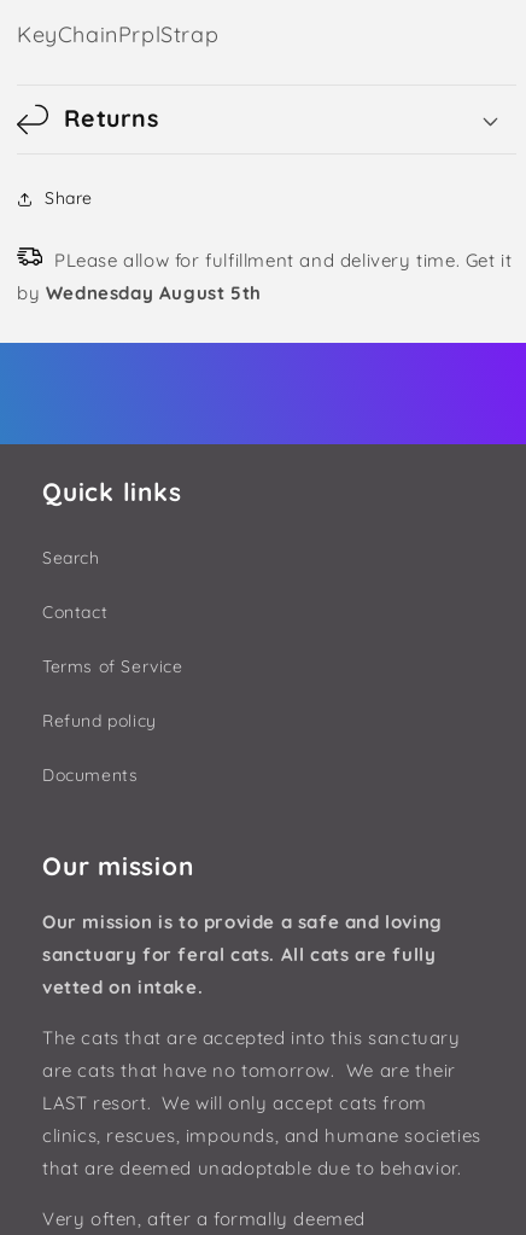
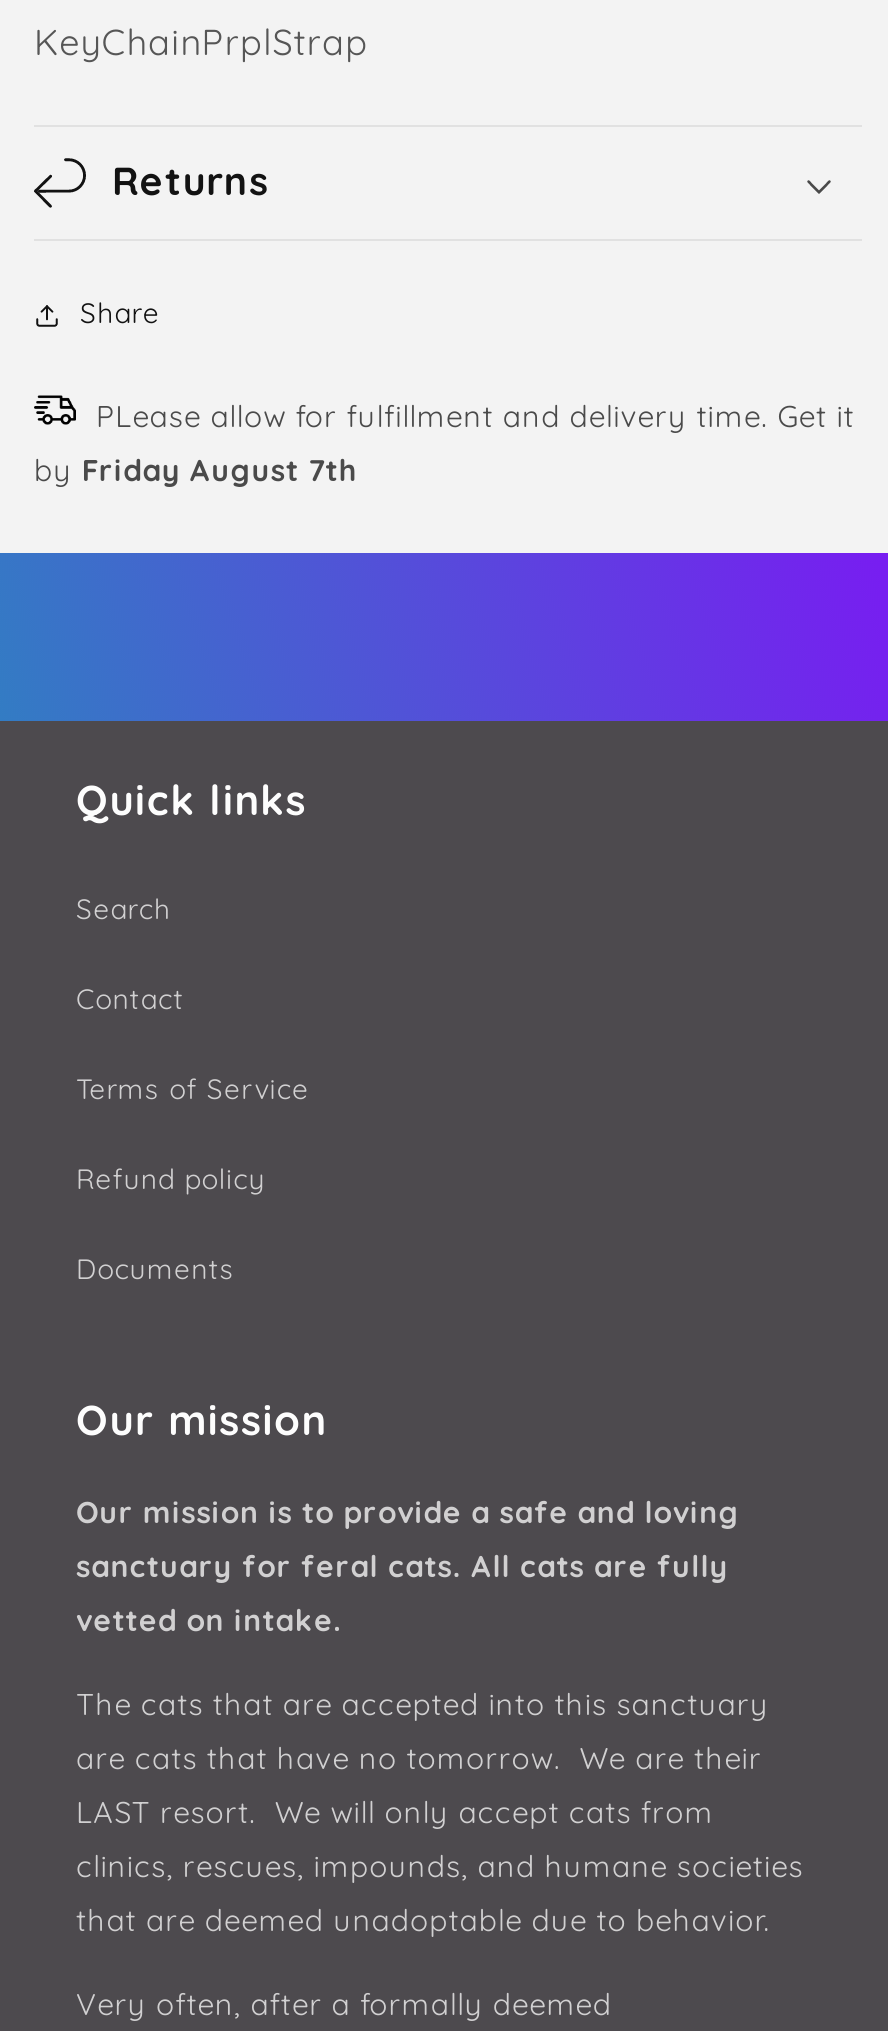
[17,281,262,304] by Wednesday August 5th -> [34,451,358,489] by Friday August 7th

